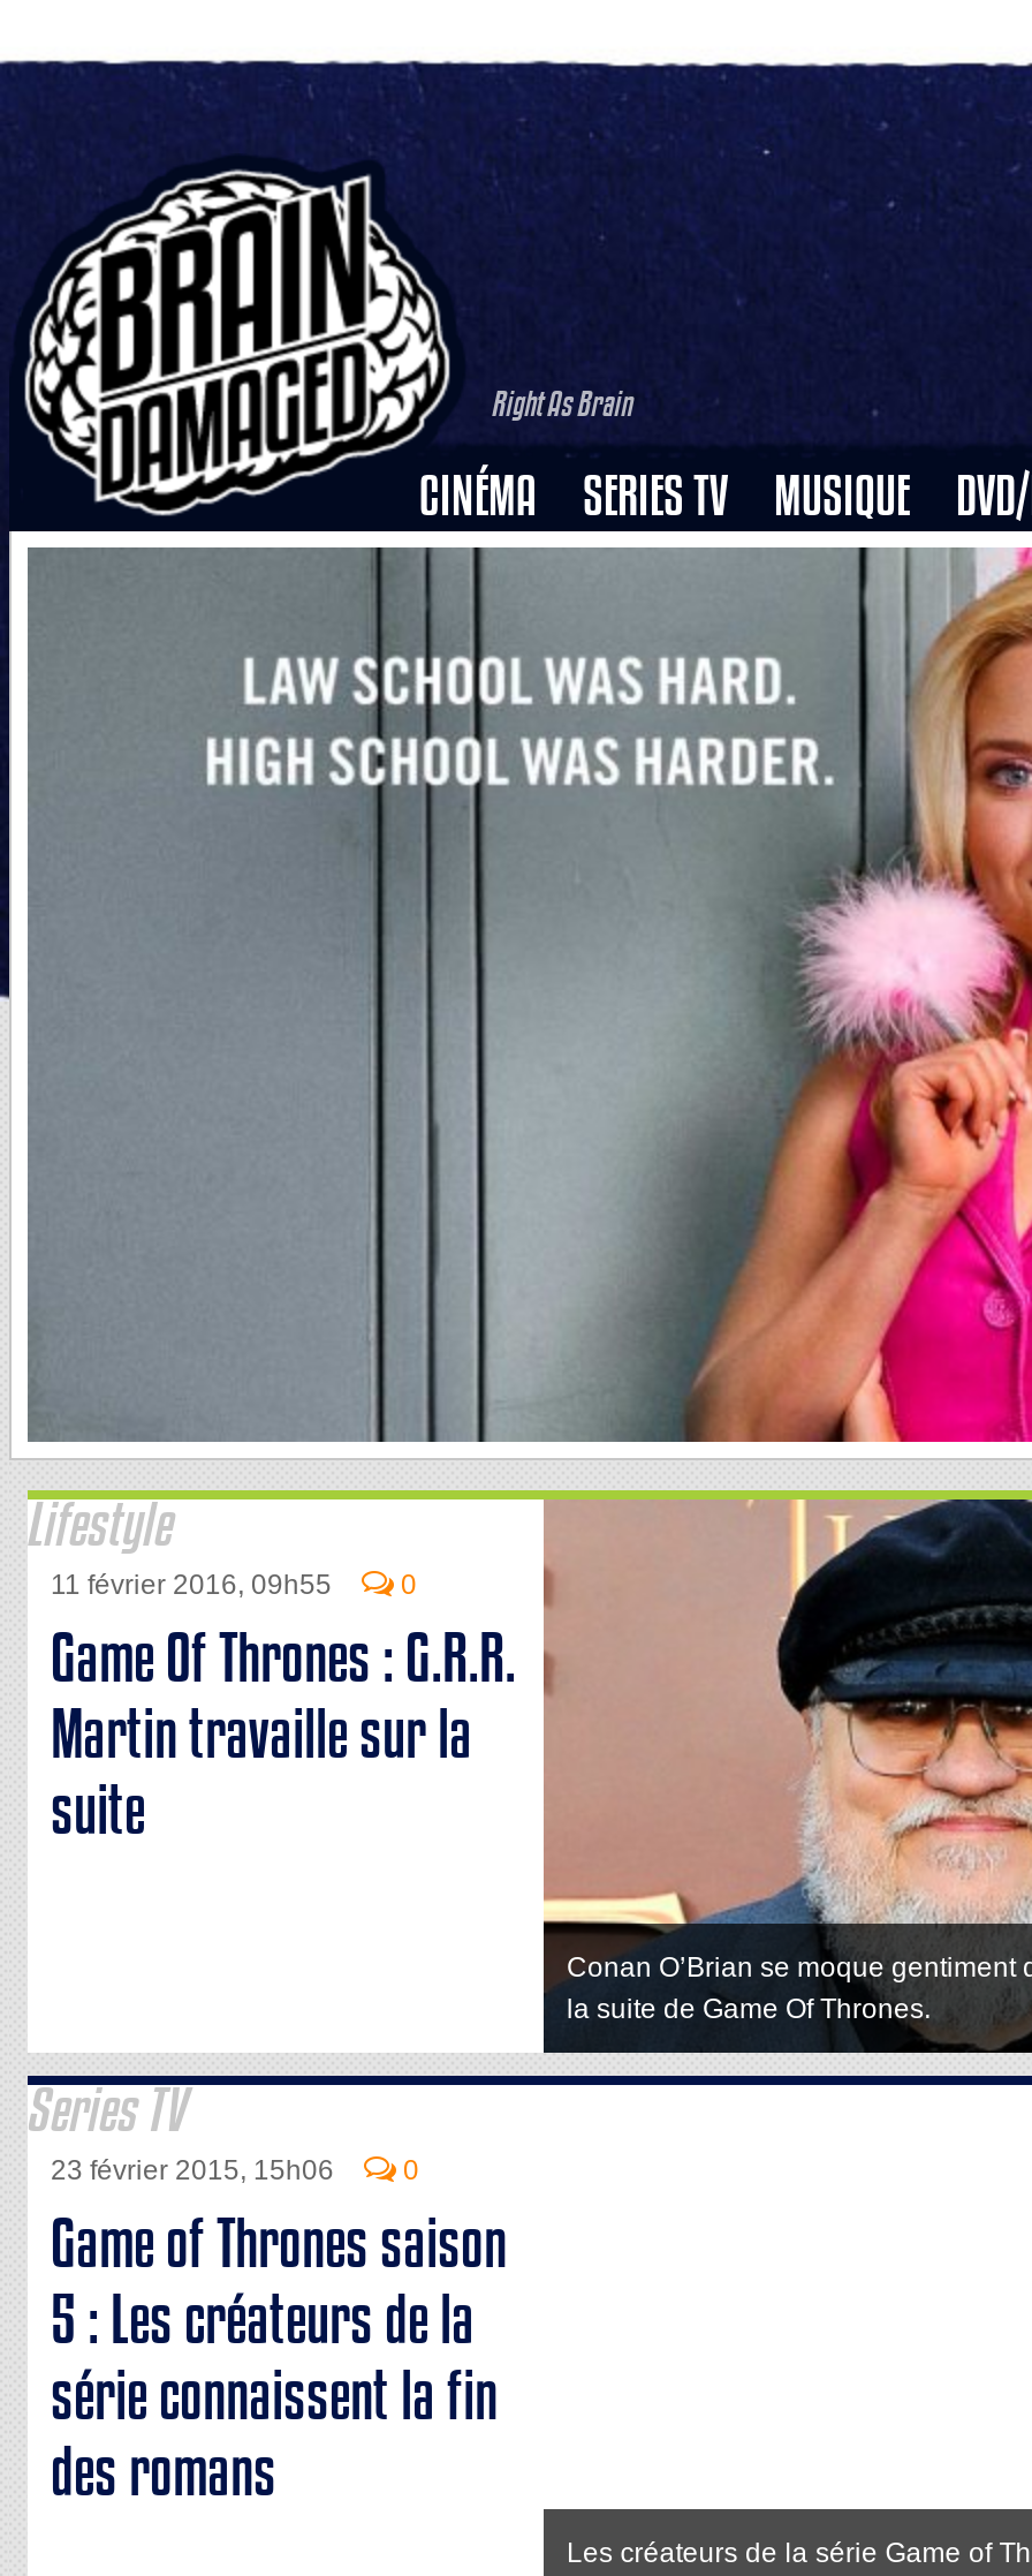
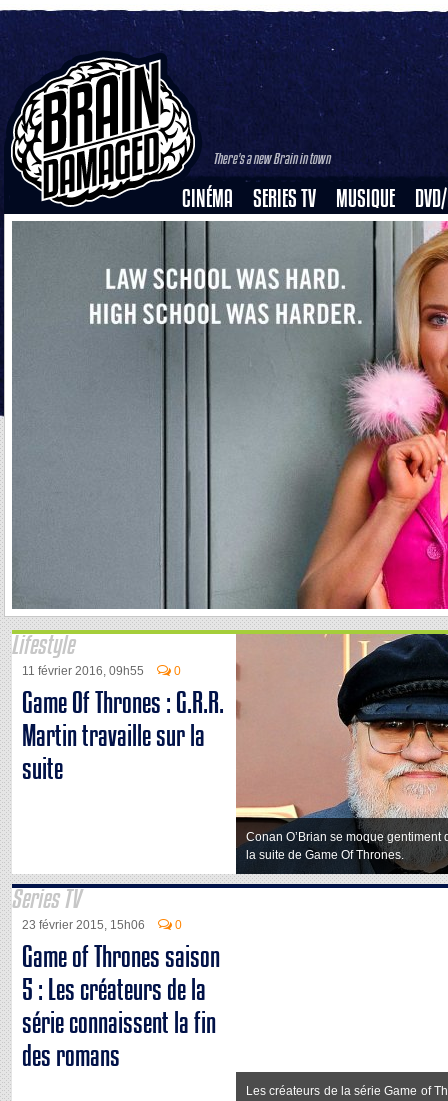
[491,384,631,423] Right As Brain -> [213,150,330,167] There's a new Brain in town

